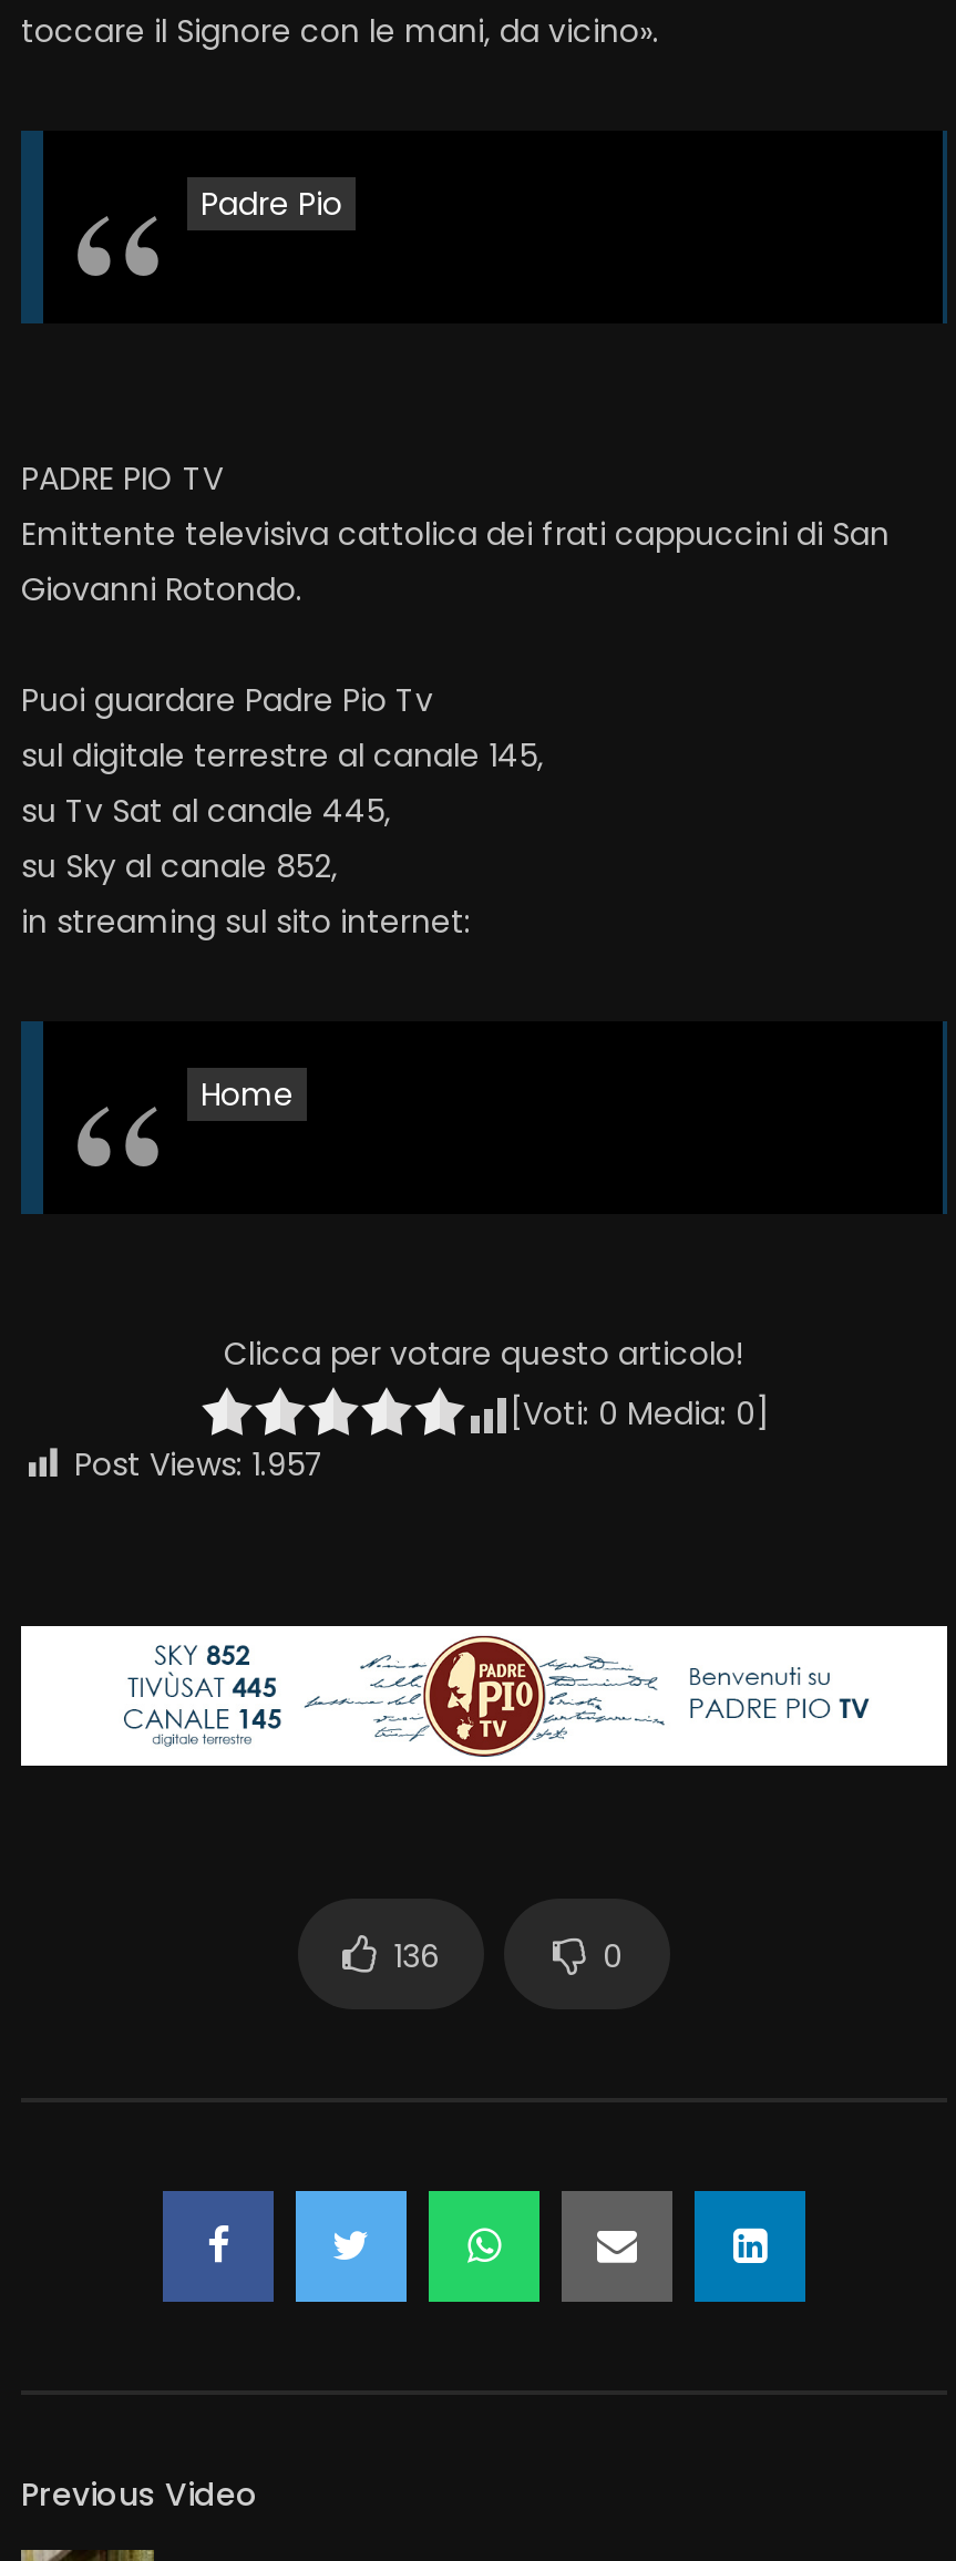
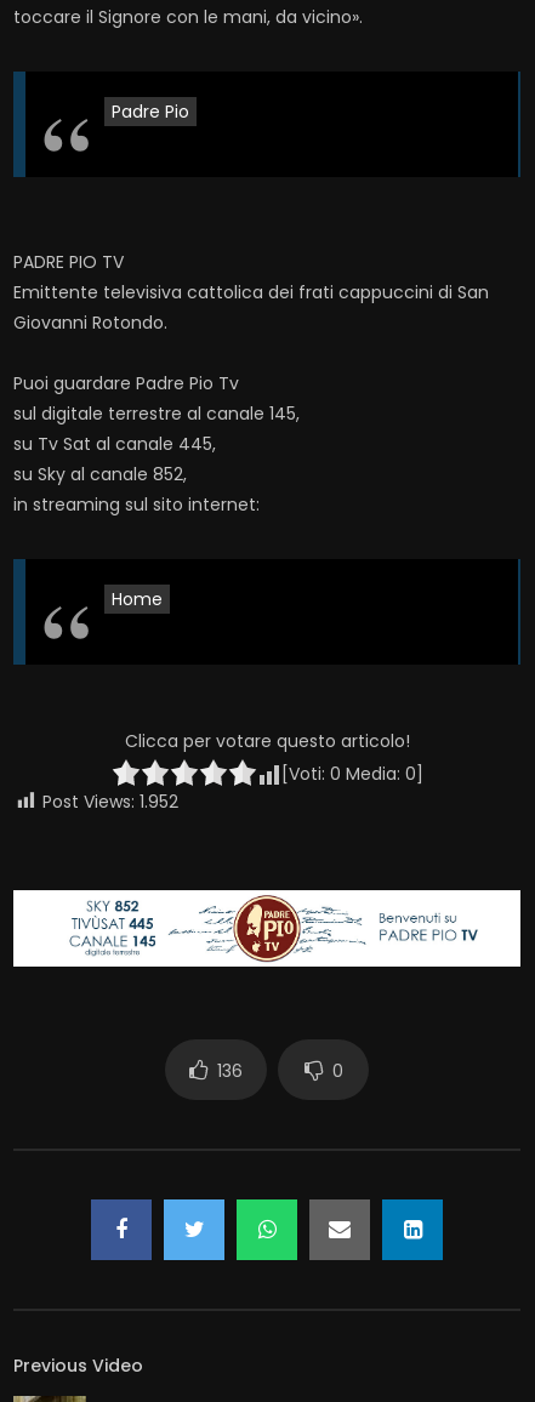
[74,1442,325,1486] Post Views: 1.957 -> [42,789,178,814] Post Views: 1.952

